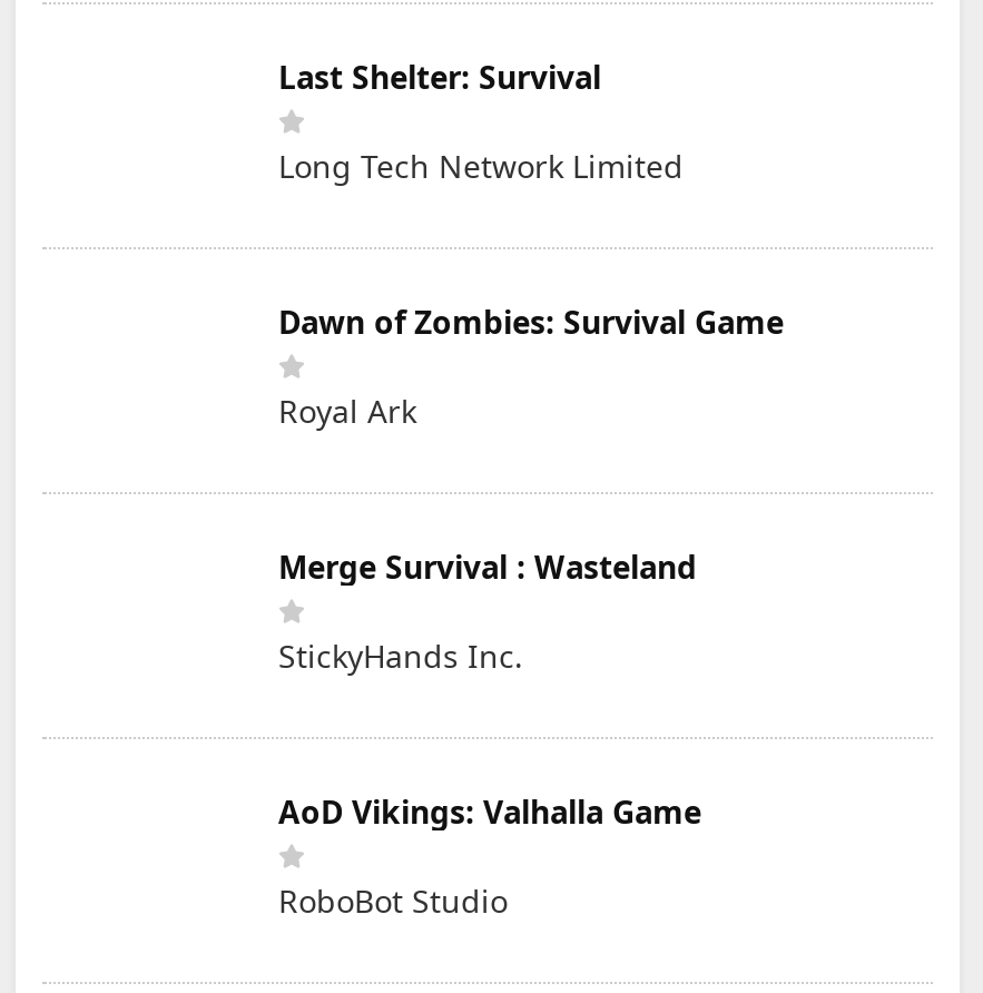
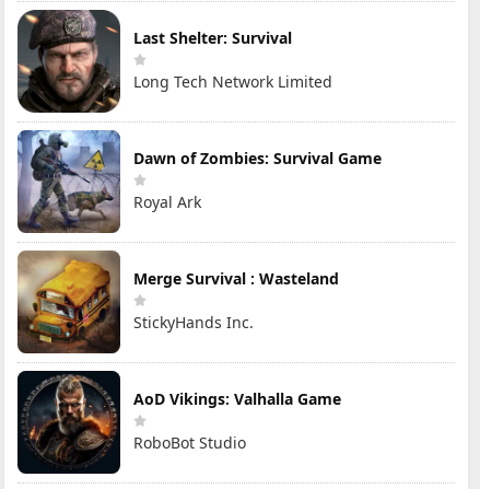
none -> [16,9,121,114] [image]
none -> [16,129,121,234] [image]
none -> [16,249,121,354] [image]
none -> [16,370,121,475] [image]

